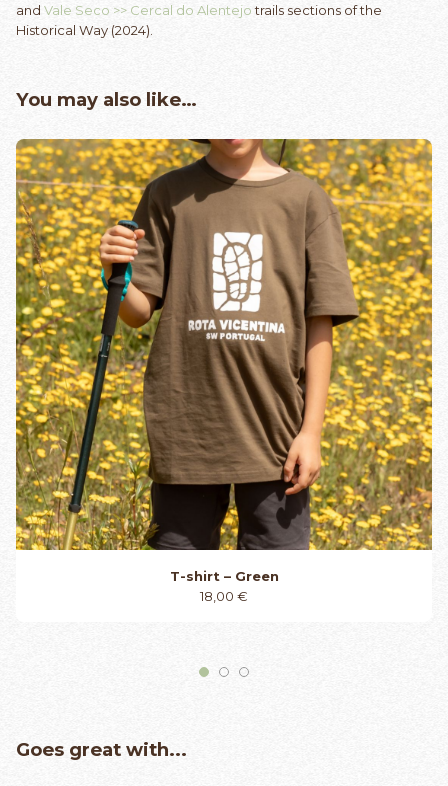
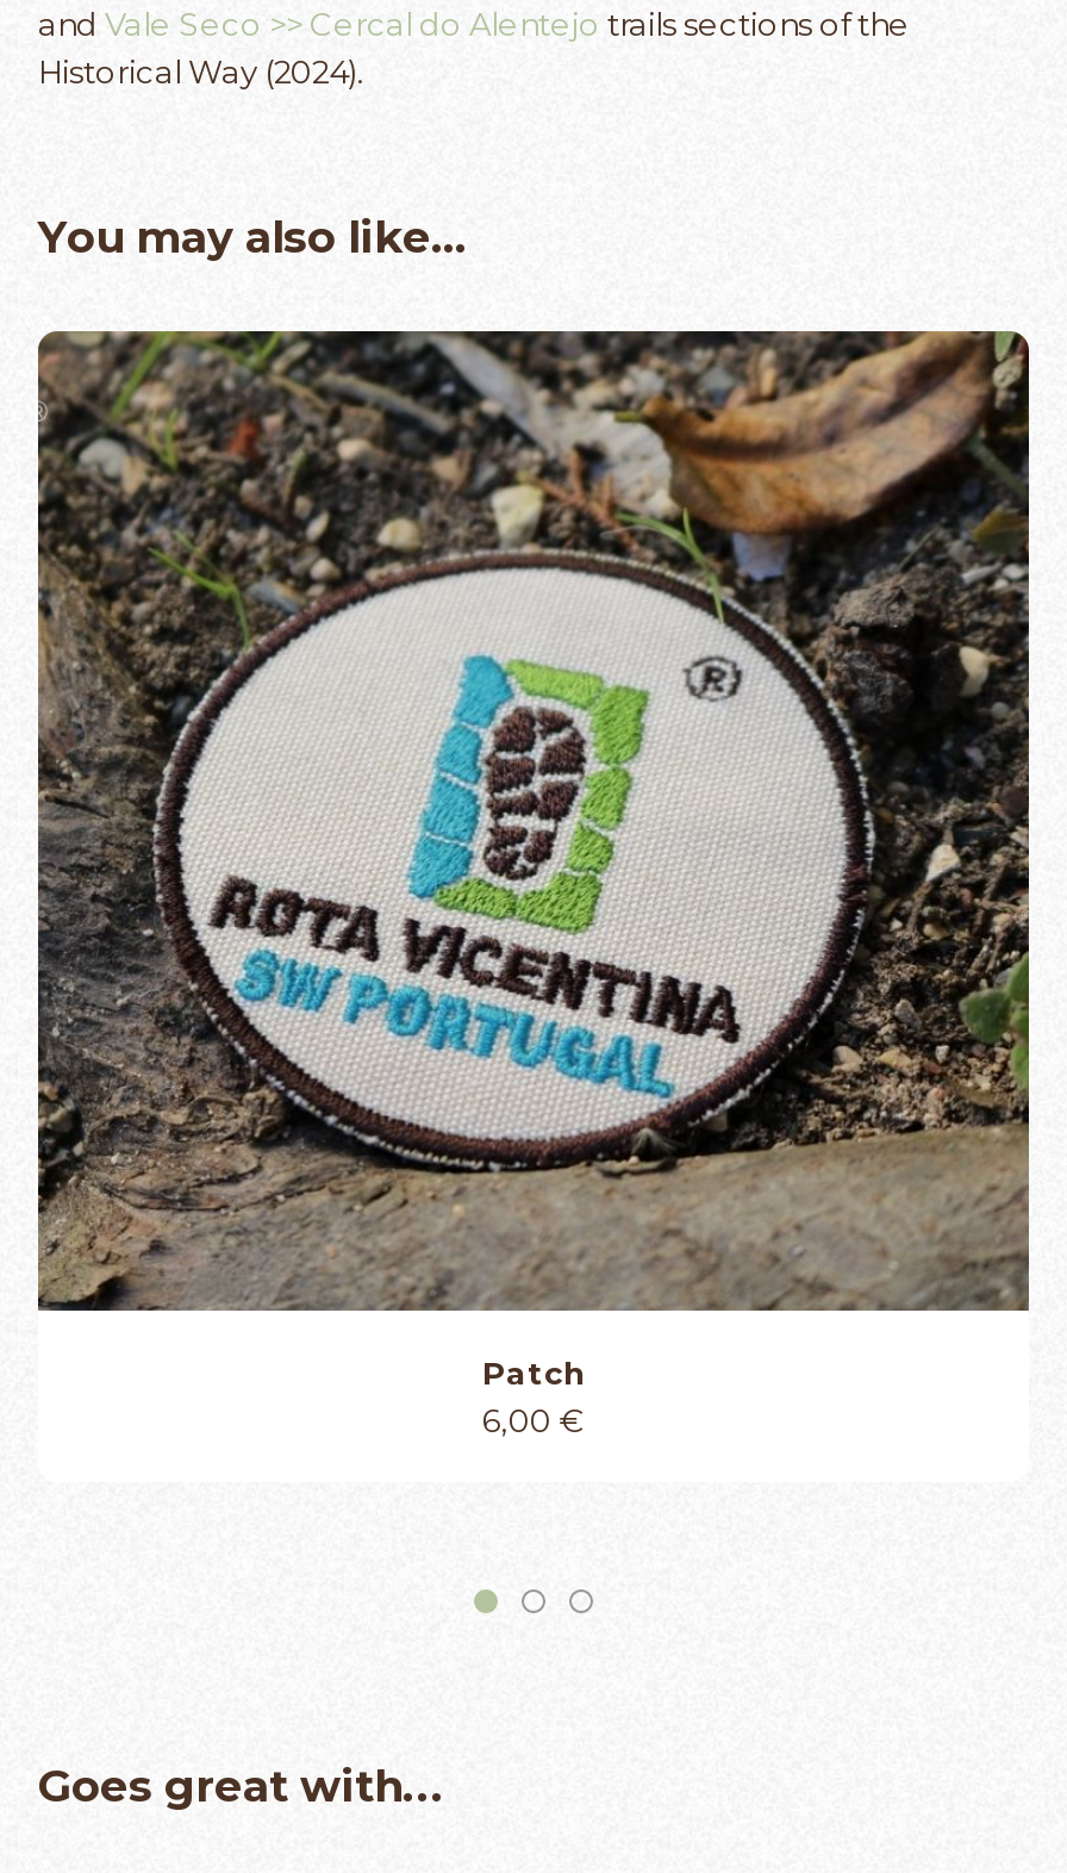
[15,138,433,604] [image] | T-shirt – Green | 18,00 € -> [36,329,1031,1438] [image] | Patch | 6,00 €

